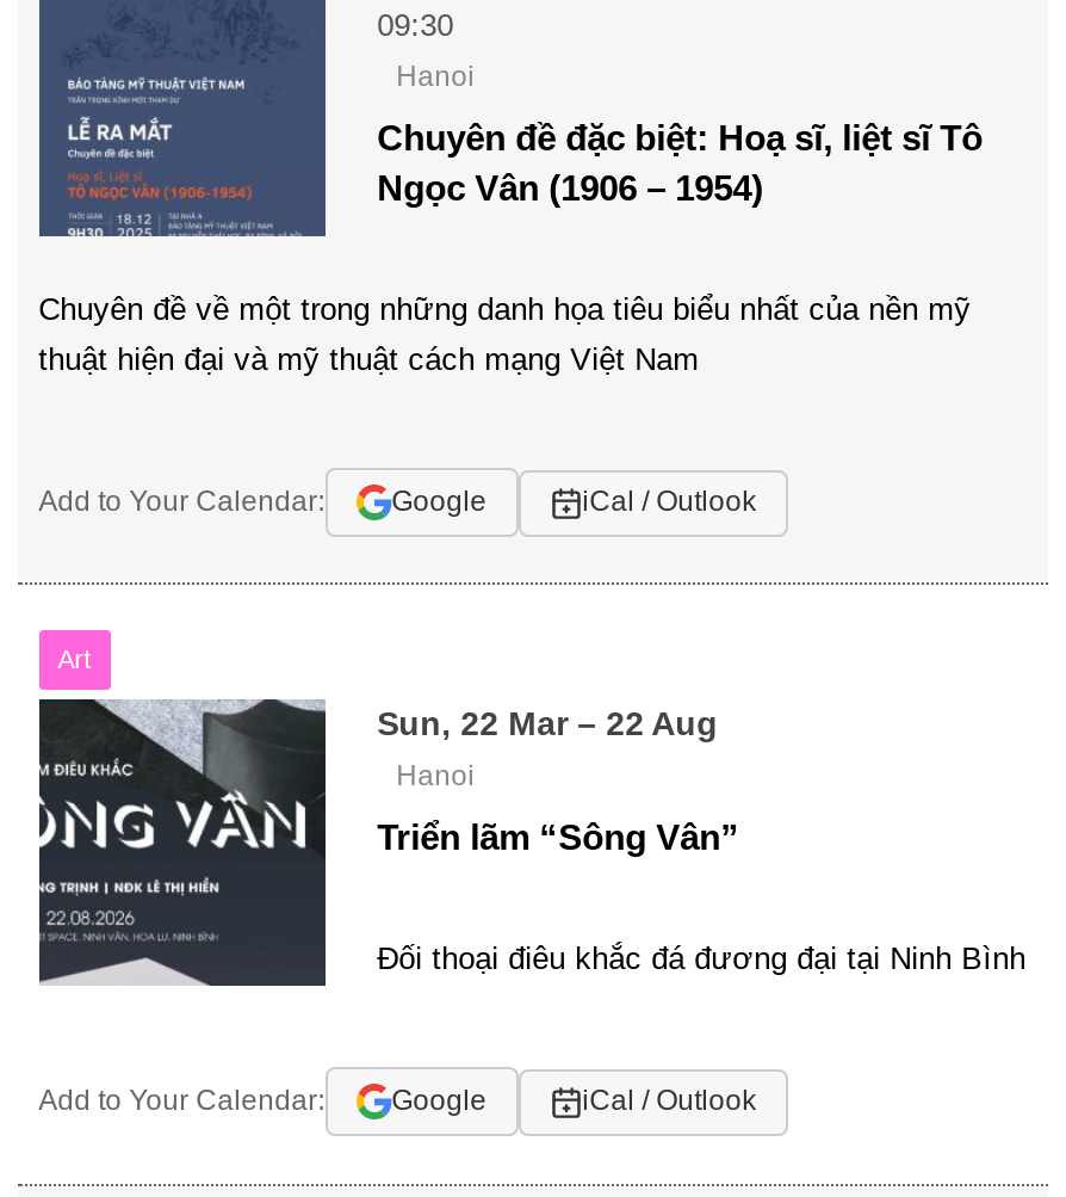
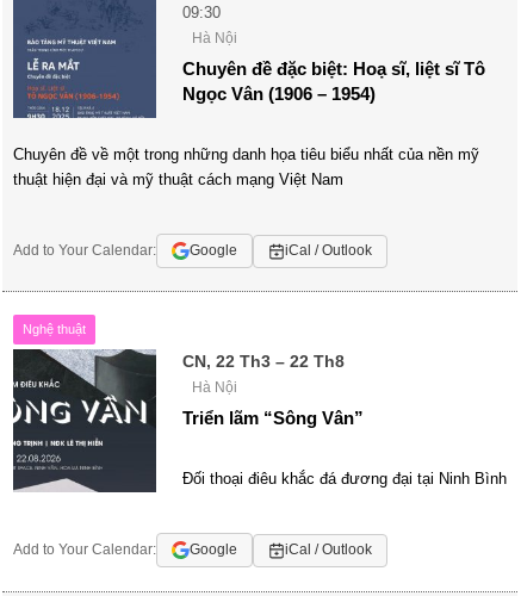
[396,60,475,93] Hanoi -> [191,30,237,47] Hà Nội
[57,645,91,674] Art -> [22,322,85,337] Nghệ thuật
[377,705,718,793] Sun, 22 Mar – 22 Aug | Hanoi -> [182,352,344,396] CN, 22 Th3 – 22 Th8 | Hà Nội

